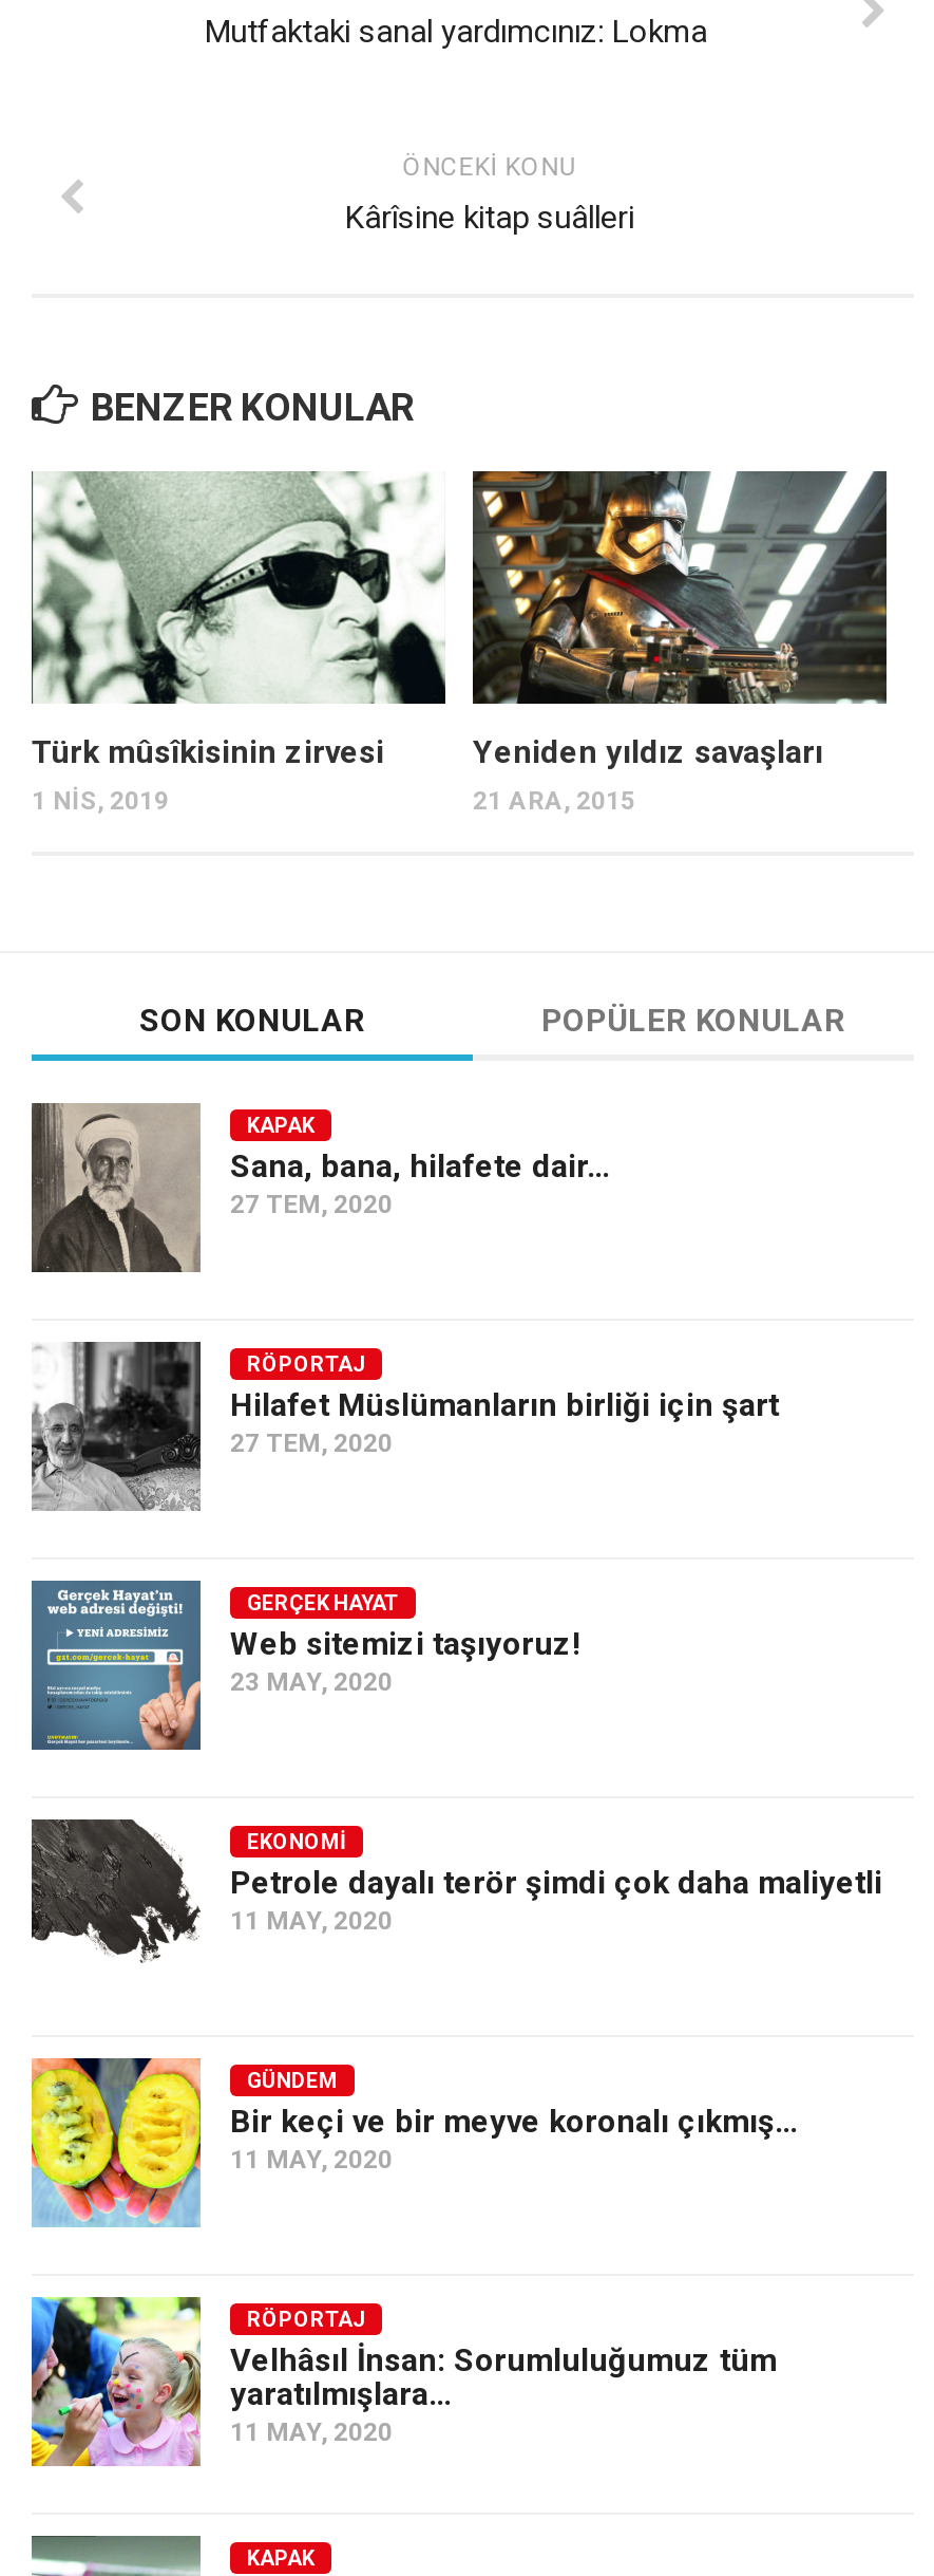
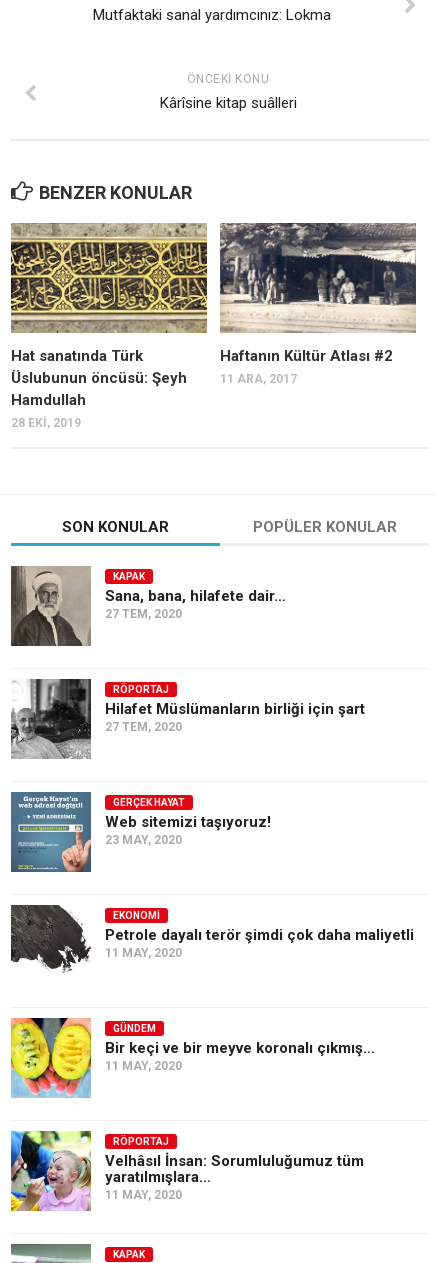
[32,471,445,817] [image] | Türk mûsîkisinin zirvesi | 1 NIS, 2019 -> [11,222,208,430] [image] | Hat sanatında Türk | Üslubunun öncüsü: Şeyh | Hamdullah | 28 EKI, 2019
[473,469,889,817] [image] | Yeniden yıldız savaşları | 21 ARA, 2015 -> [220,222,416,386] [image] | Haftanın Kültür Atlası #2 | 11 ARA, 2017

